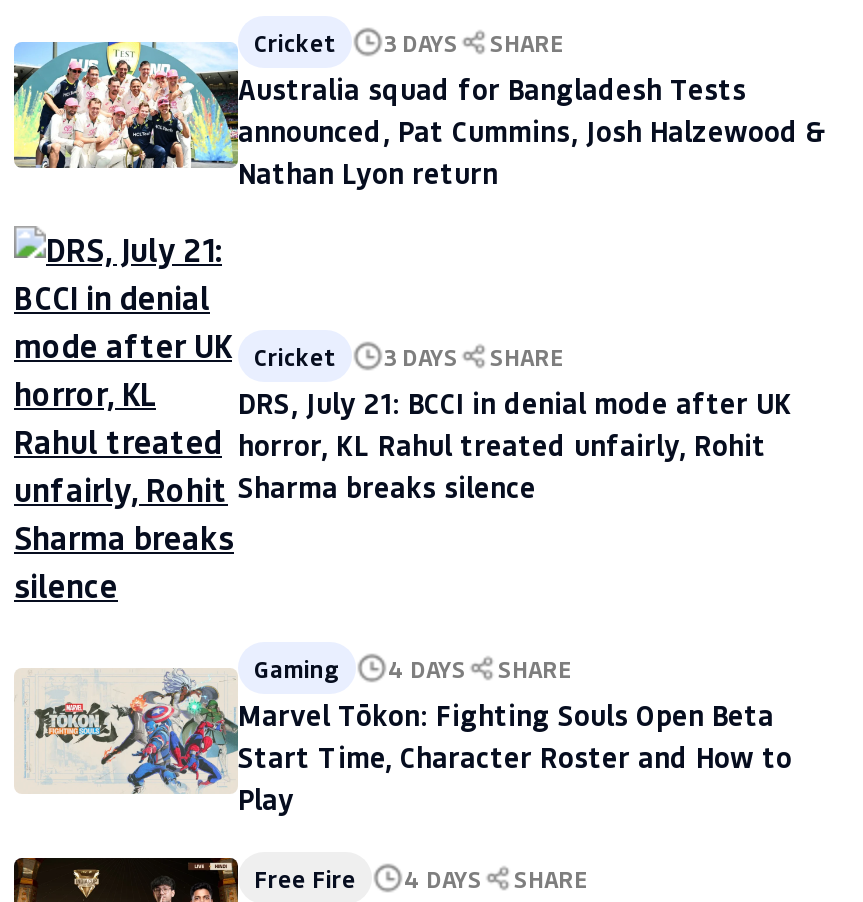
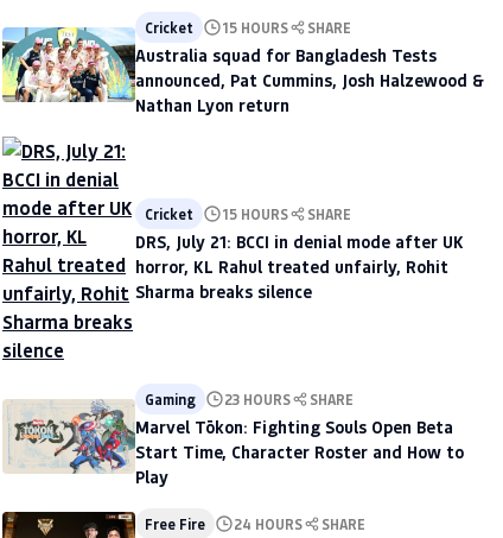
[254,26,564,58] Cricket 3 DAYS SHARE -> [145,18,351,37] Cricket 15 HOURS SHARE
[254,339,564,371] Cricket 3 DAYS SHARE -> [145,204,351,223] Cricket 15 HOURS SHARE
[254,652,572,684] Gaming 4 DAYS SHARE -> [145,390,354,409] Gaming 23 HOURS SHARE
[254,862,588,894] Free Fire 4 DAYS SHARE -> [145,514,365,533] Free Fire 24 HOURS SHARE

